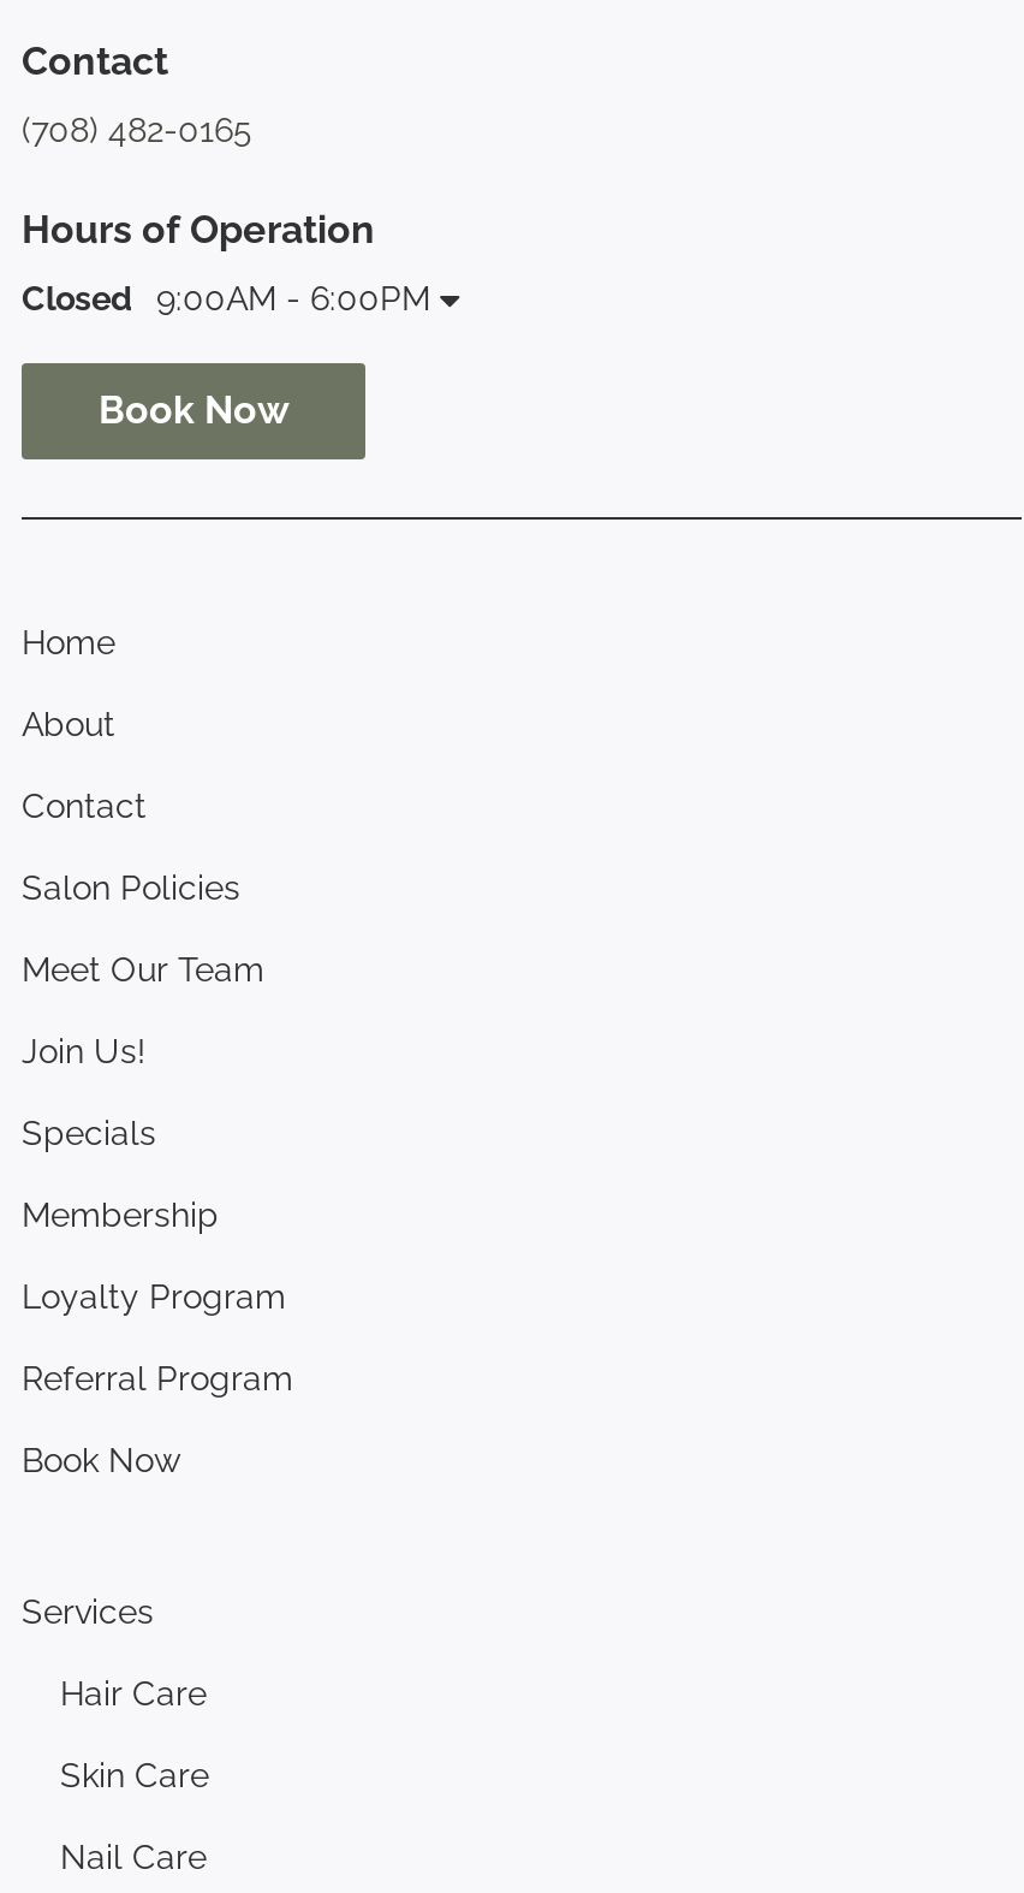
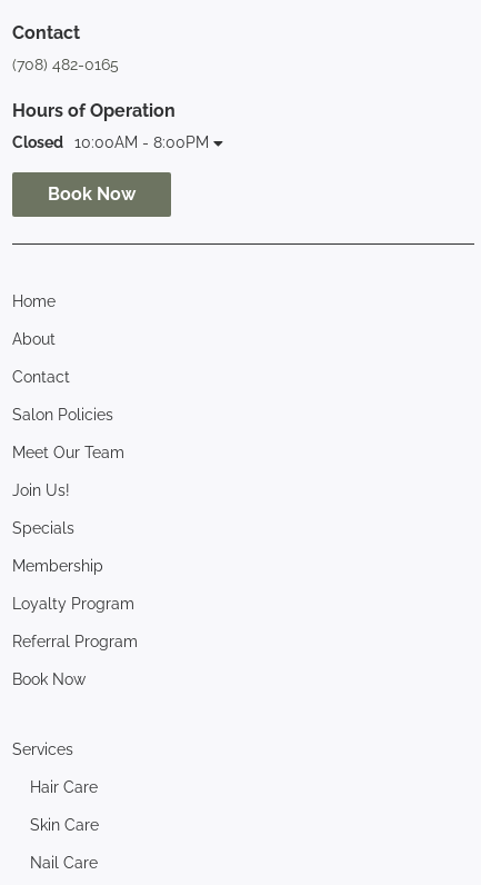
[22,278,430,317] Closed 9:00AM - 6:00PM -> [12,133,209,151] Closed 10:00AM - 8:00PM

